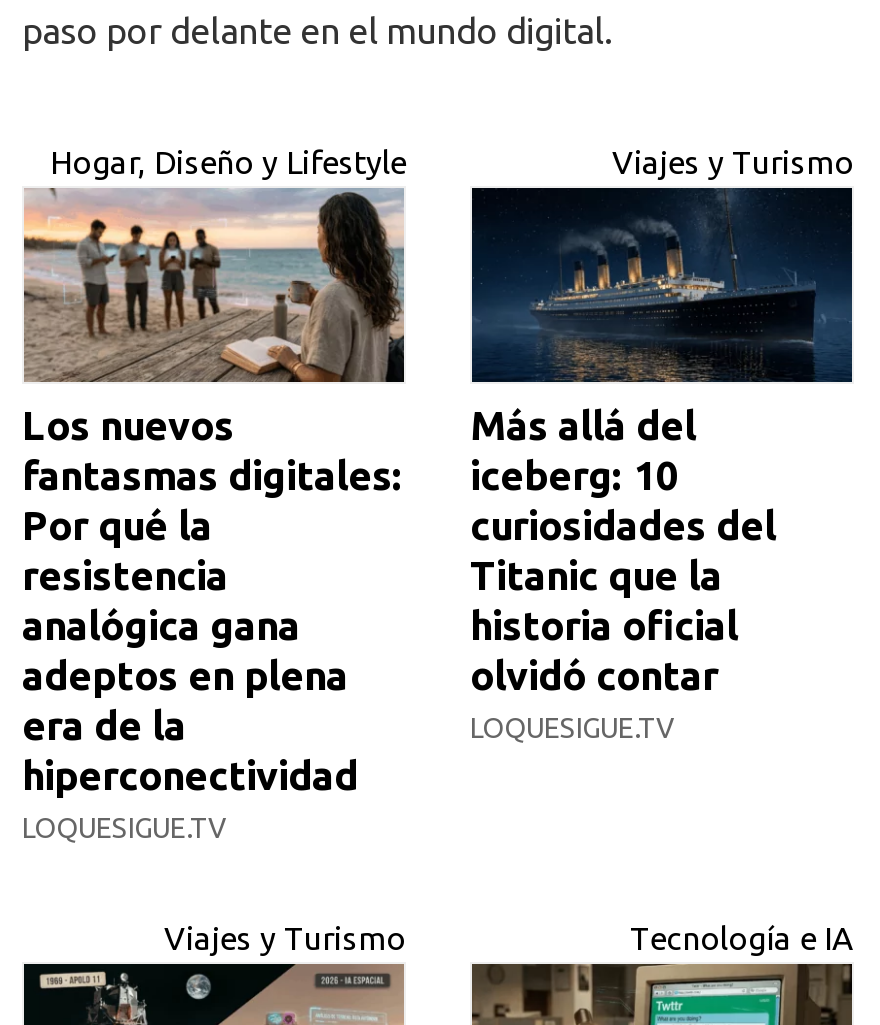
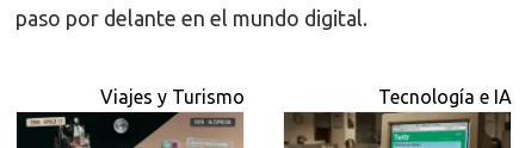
[50,143,406,179] Hogar, Diseño y Lifestyle -> none
[612,143,854,179] Viajes y Turismo -> none
[22,194,406,844] [image] | Los nuevos | fantasmas digitales: | Por qué la | resistencia | analógica gana | adeptos en plena | era de la | hiperconectividad | LOQUESIGUE.TV -> none
[470,186,852,744] [image] | Más allá del | iceberg: 10 | curiosidades del | Titanic que la | historia oficial | olvidó contar | LOQUESIGUE.TV -> none

